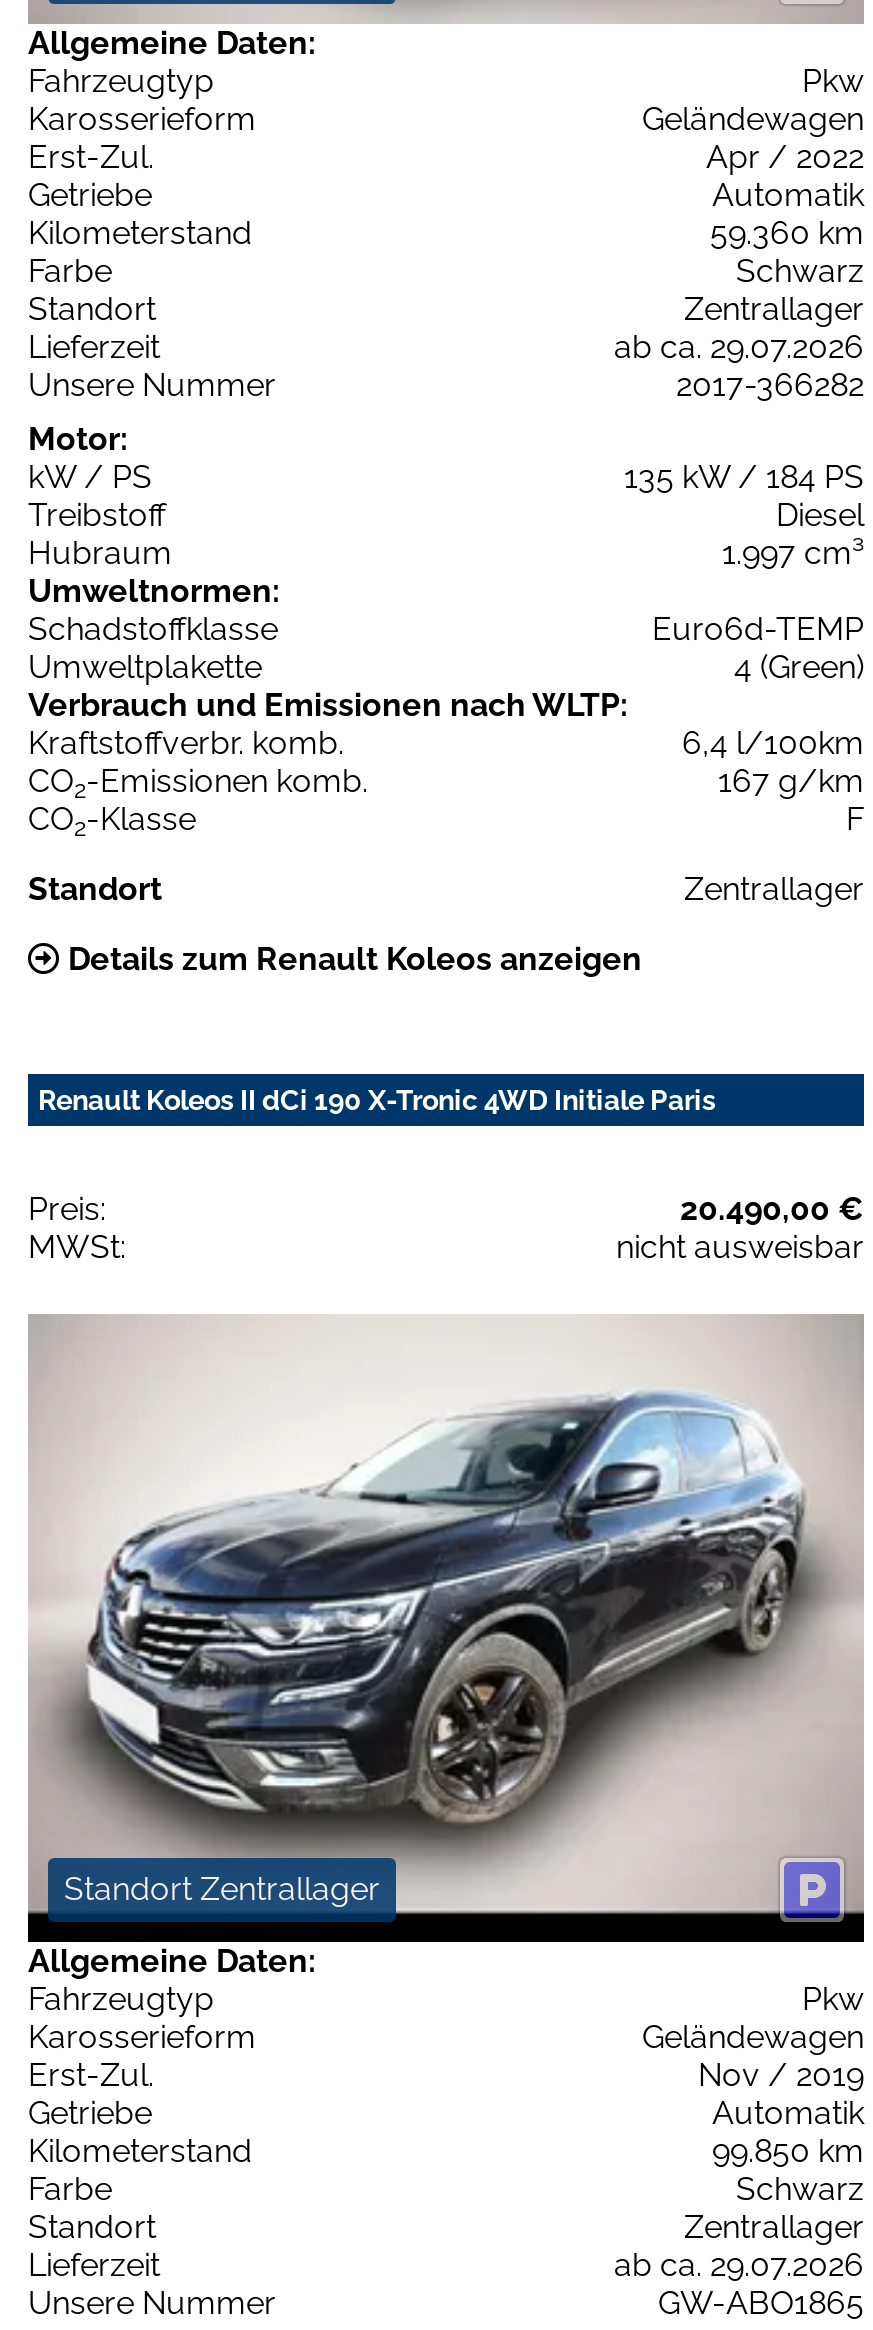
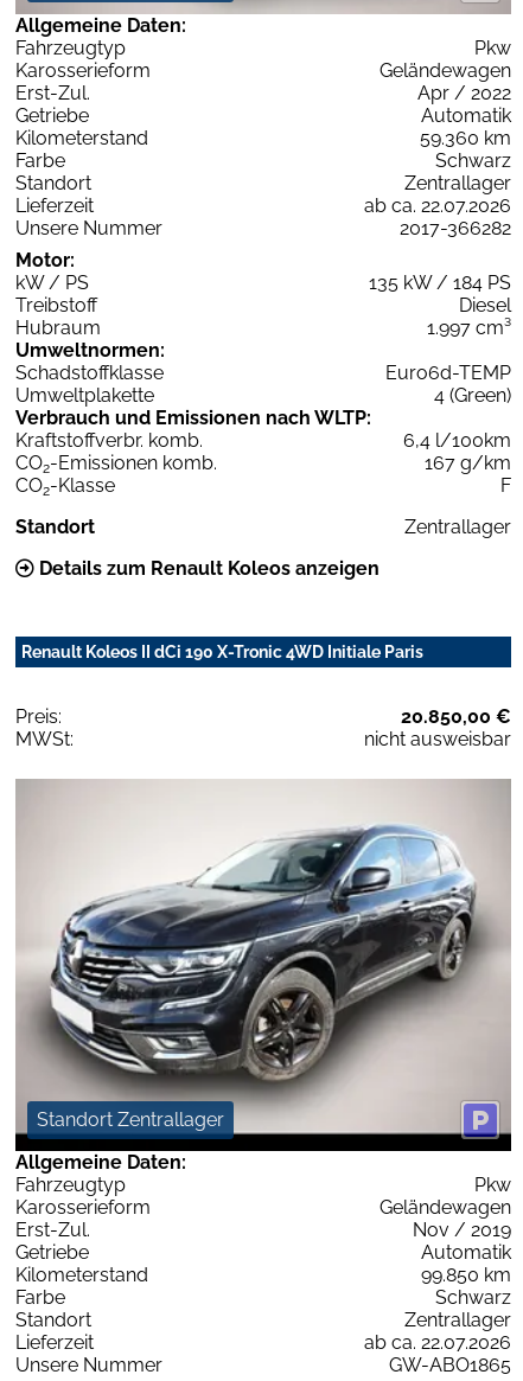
[614,328,864,366] ab ca. 29.07.2026 -> [364,195,511,217] ab ca. 22.07.2026
[680,1190,864,1228] 20.490,00 € -> [401,706,511,728] 20.850,00 €
[614,2245,864,2283] ab ca. 29.07.2026 -> [364,1331,511,1353] ab ca. 22.07.2026

